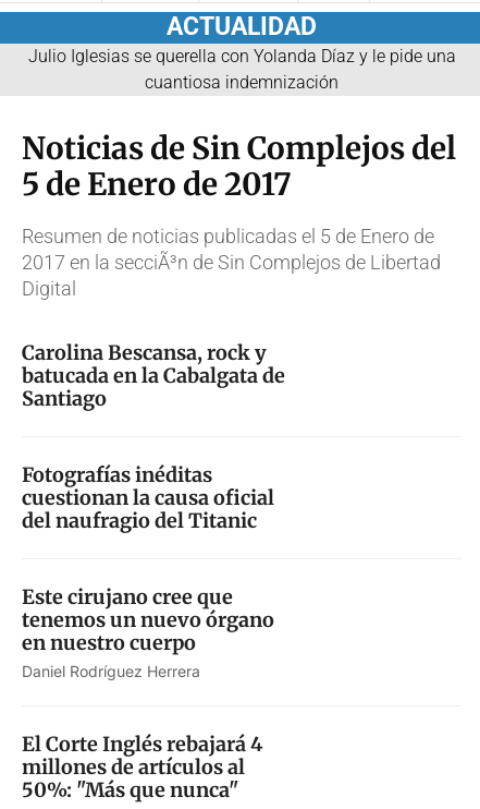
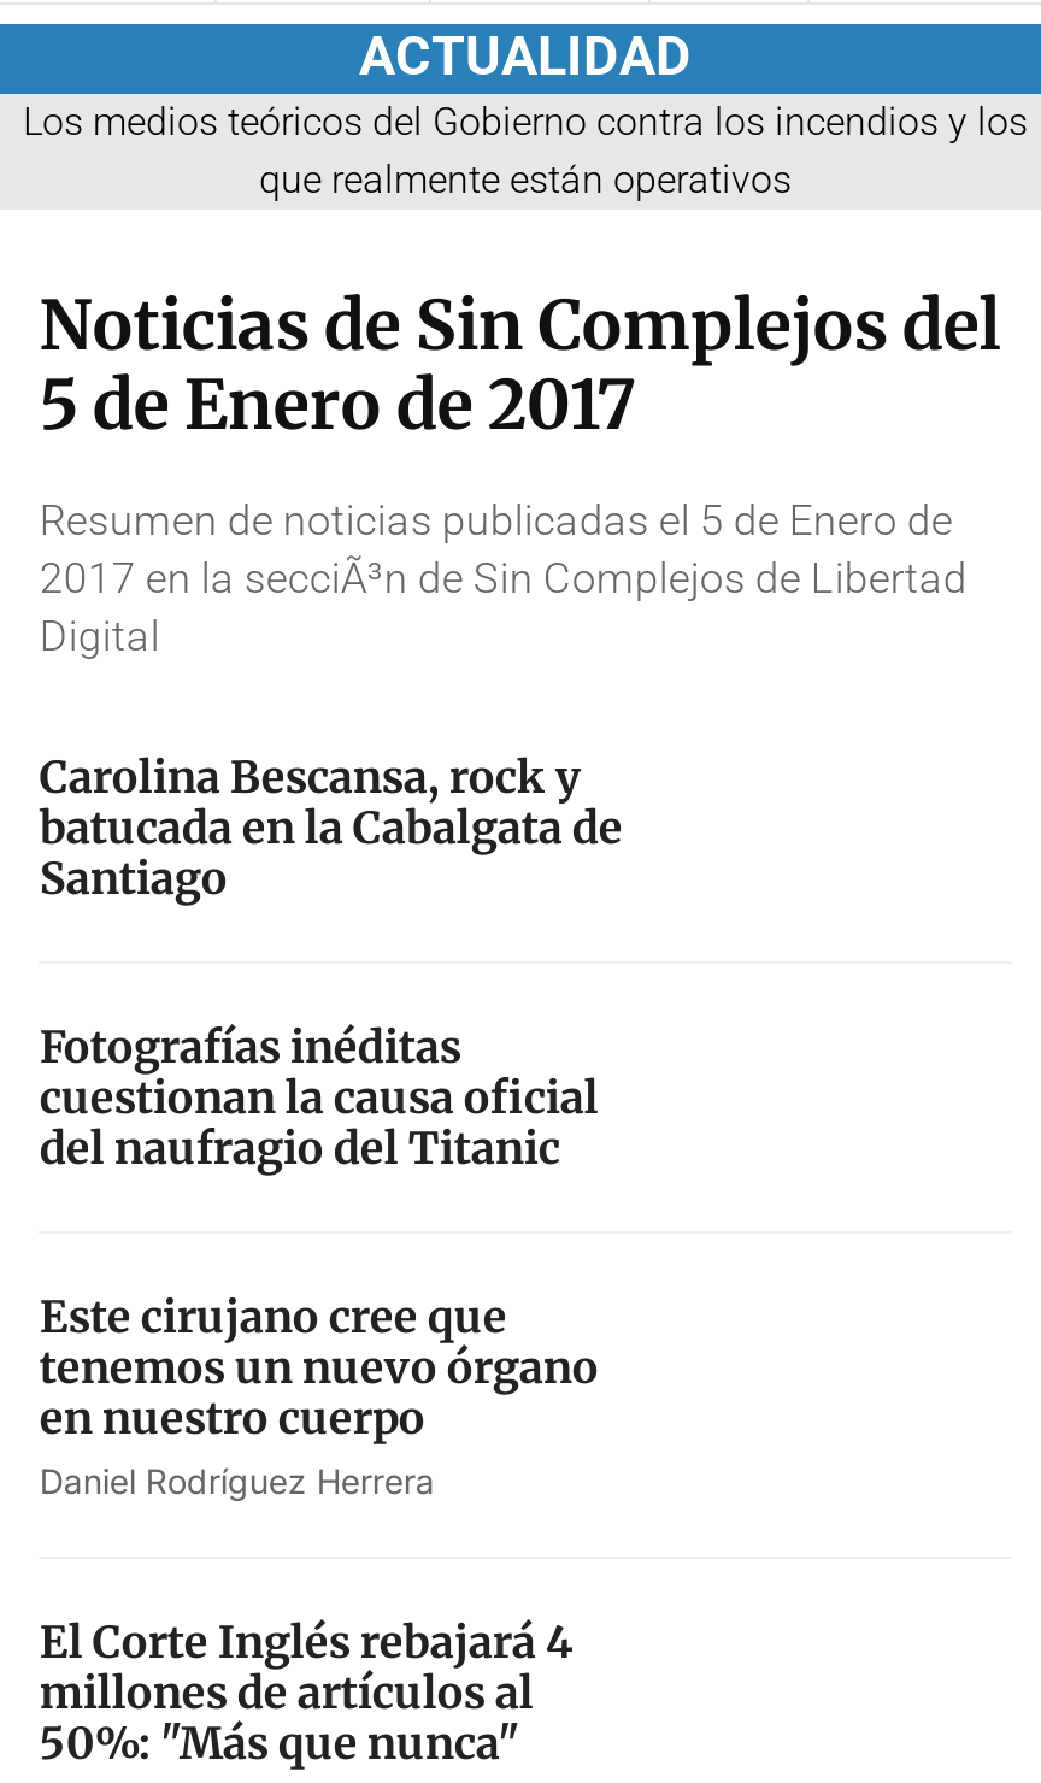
[28,45,456,92] Julio Iglesias se querella con Yolanda Díaz y le pide una | cuantiosa indemnización -> [23,98,1028,201] Los medios teóricos del Gobierno contra los incendios y los | que realmente están operativos

